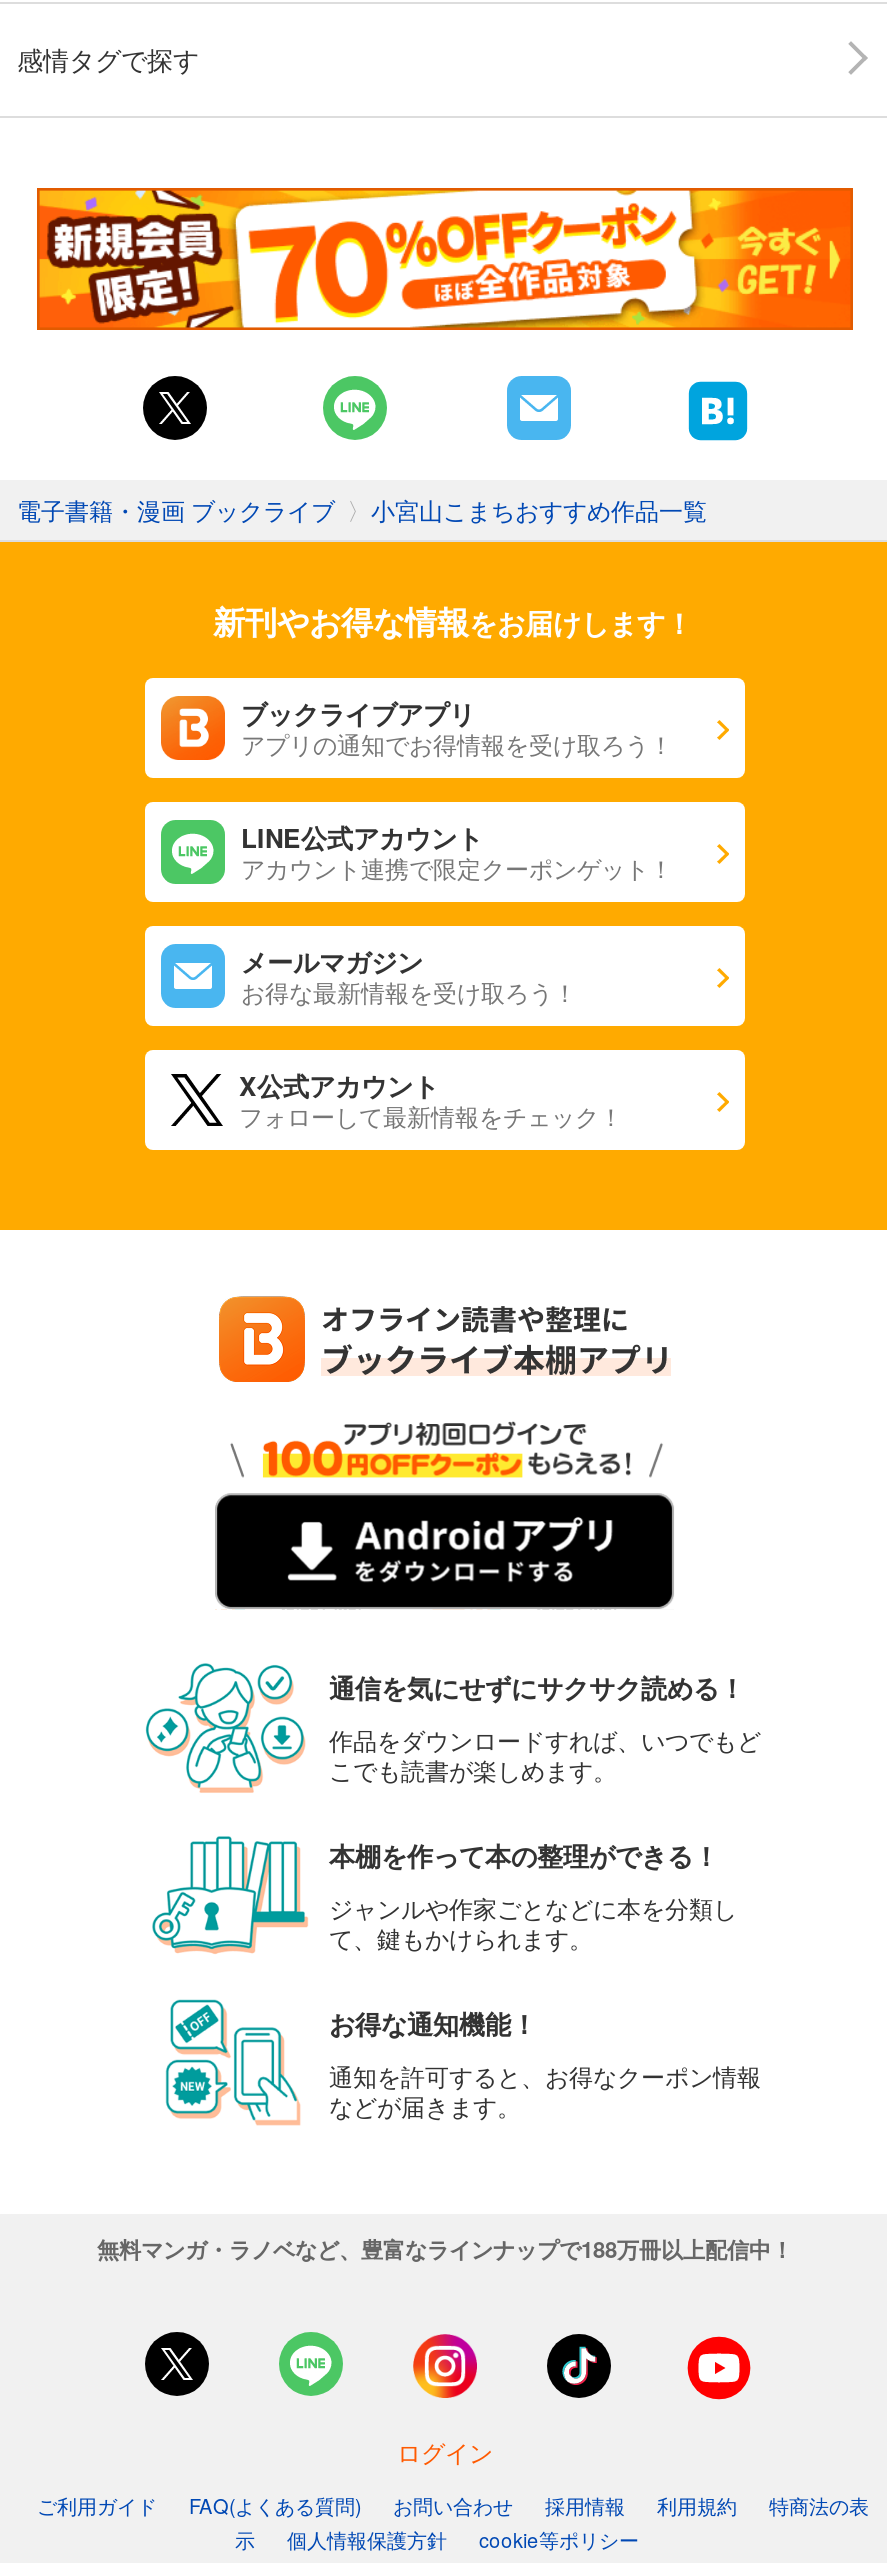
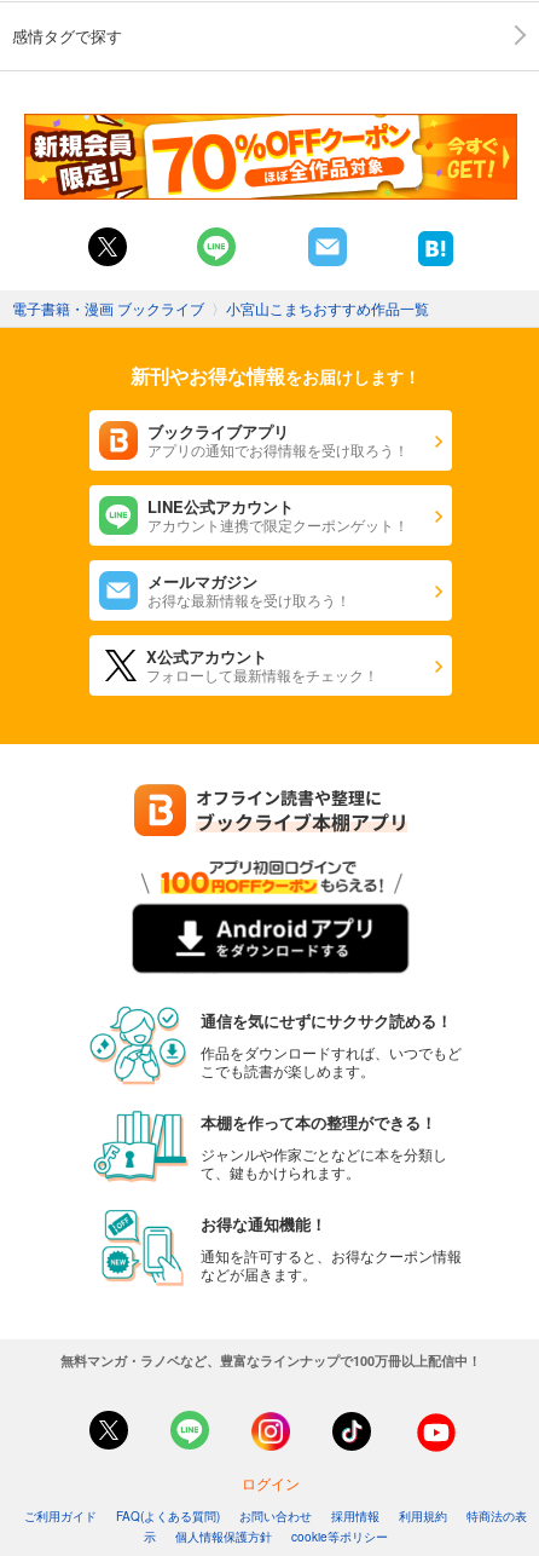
[97,2235,793,2265] 無料マンガ・ラノベなど、豊富なラインナップで188万冊以上配信中！ -> [60,1352,481,1370] 無料マンガ・ラノベなど、豊富なラインナップで100万冊以上配信中！

